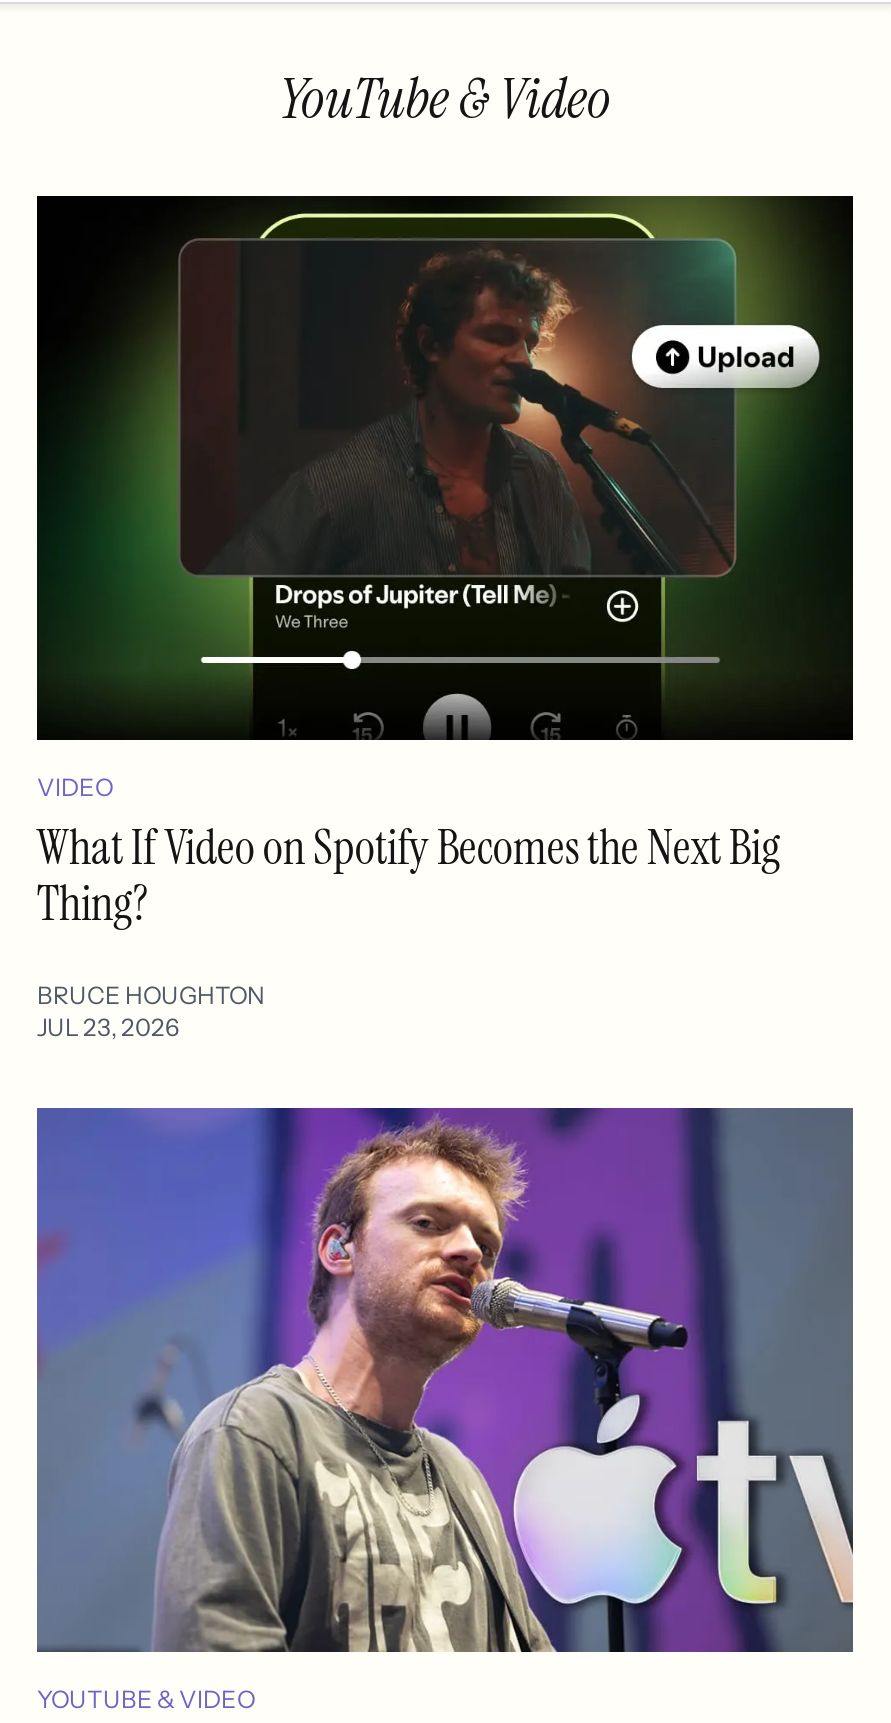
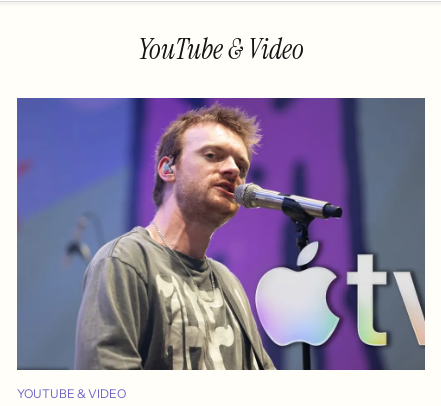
[35,194,855,1042] [image] | VIDEO | What If Video on Spotify Becomes the Next Big | Thing? | BRUCE HOUGHTON | JUL 23, 2026 -> none

